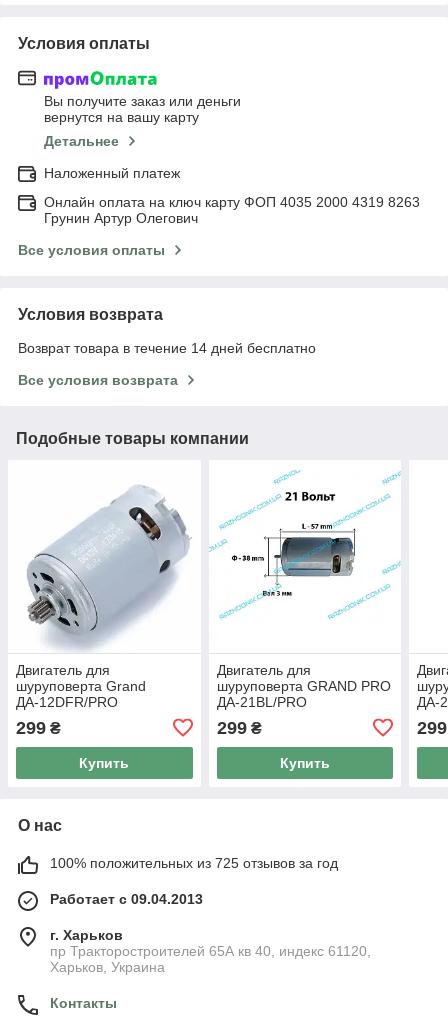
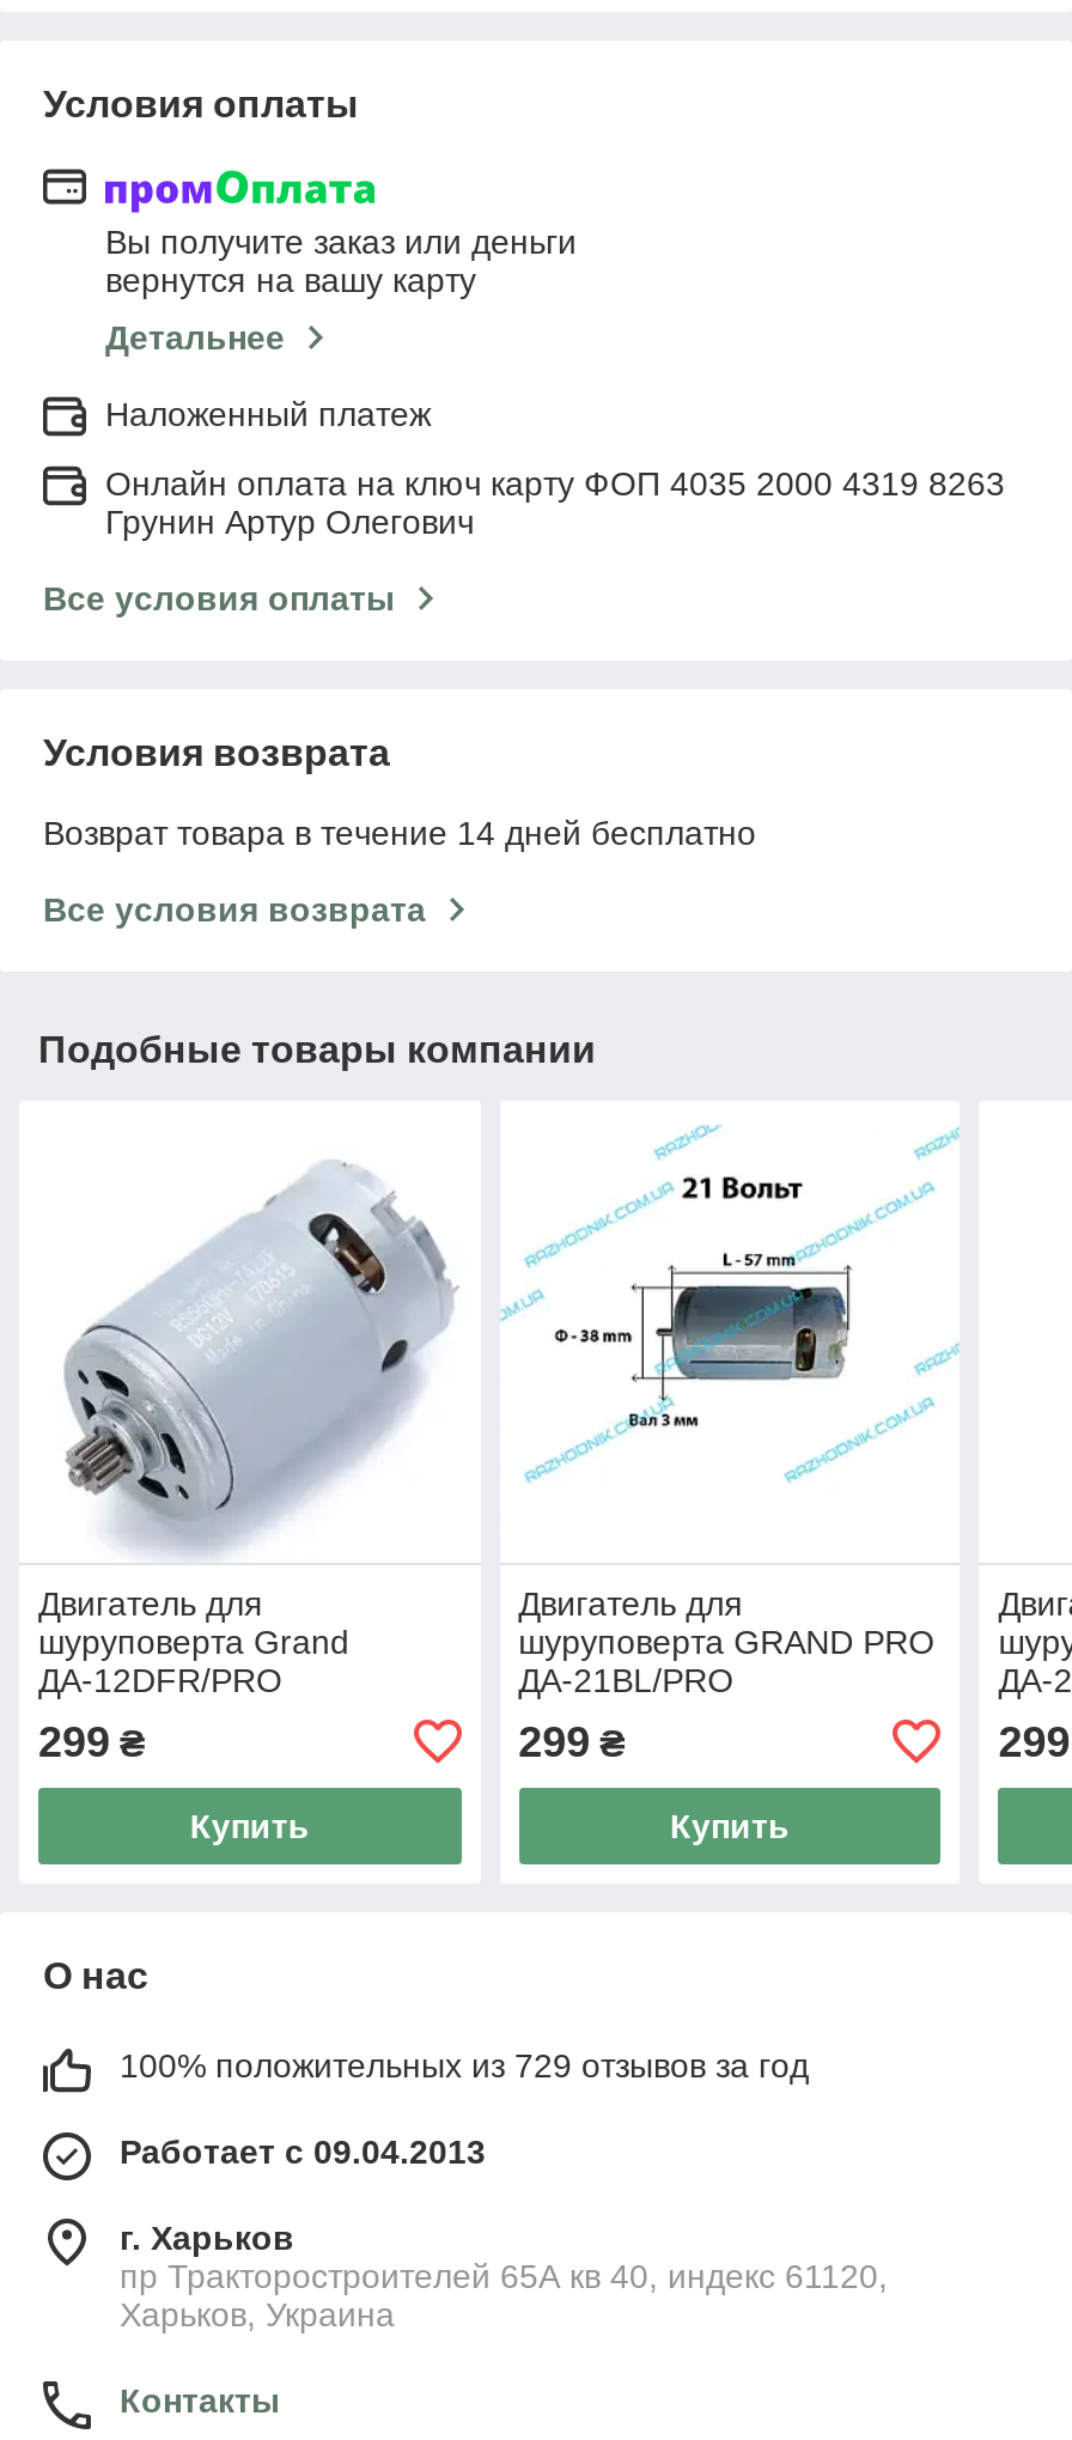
[50,855,338,871] 100% положительных из 725 отзывов за год -> [120,2046,809,2084] 100% положительных из 729 отзывов за год

